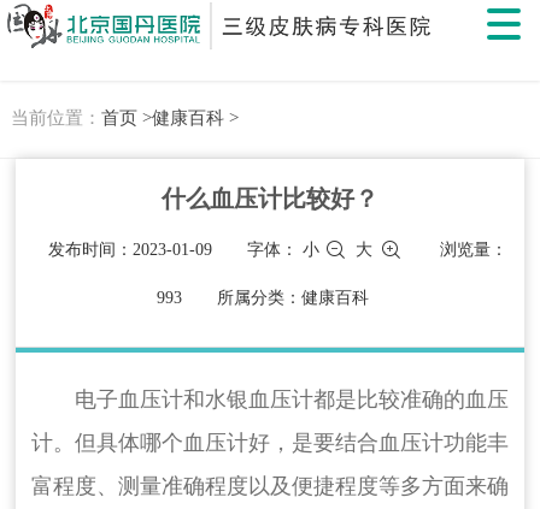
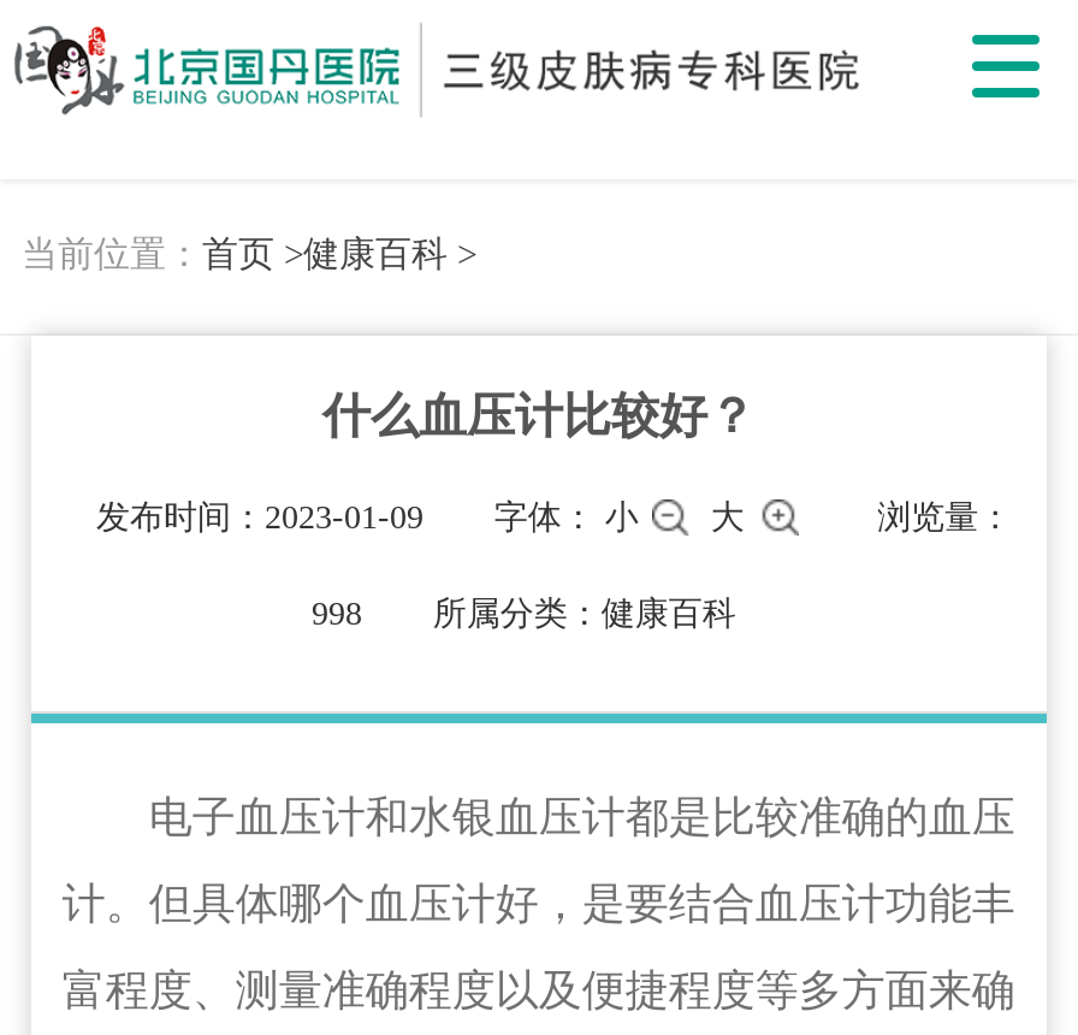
[156,288,369,306] 993 所属分类：健康百科 -> [312,595,736,631] 998 所属分类：健康百科

